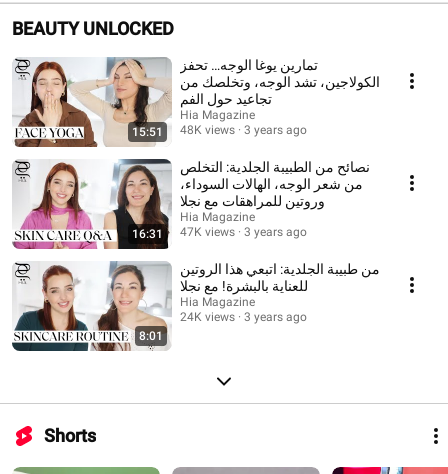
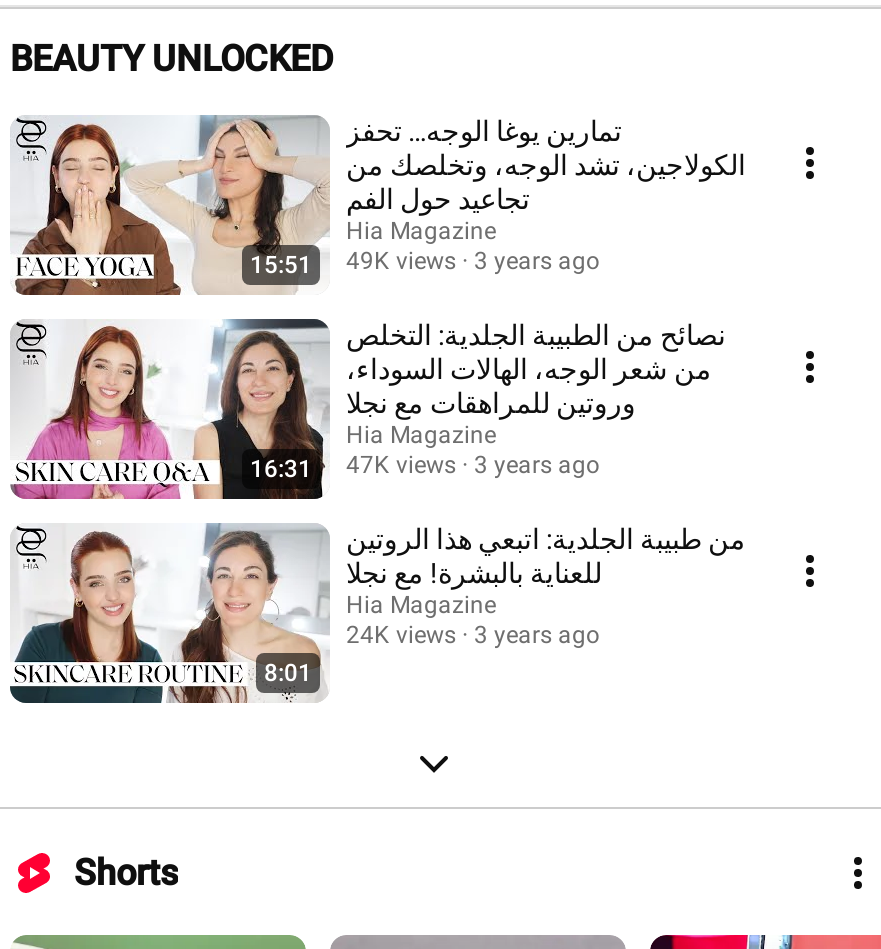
[132,122,307,138] 15:51 48K views 3 years ago -> [250,246,600,278] 15:51 49K views 3 years ago

